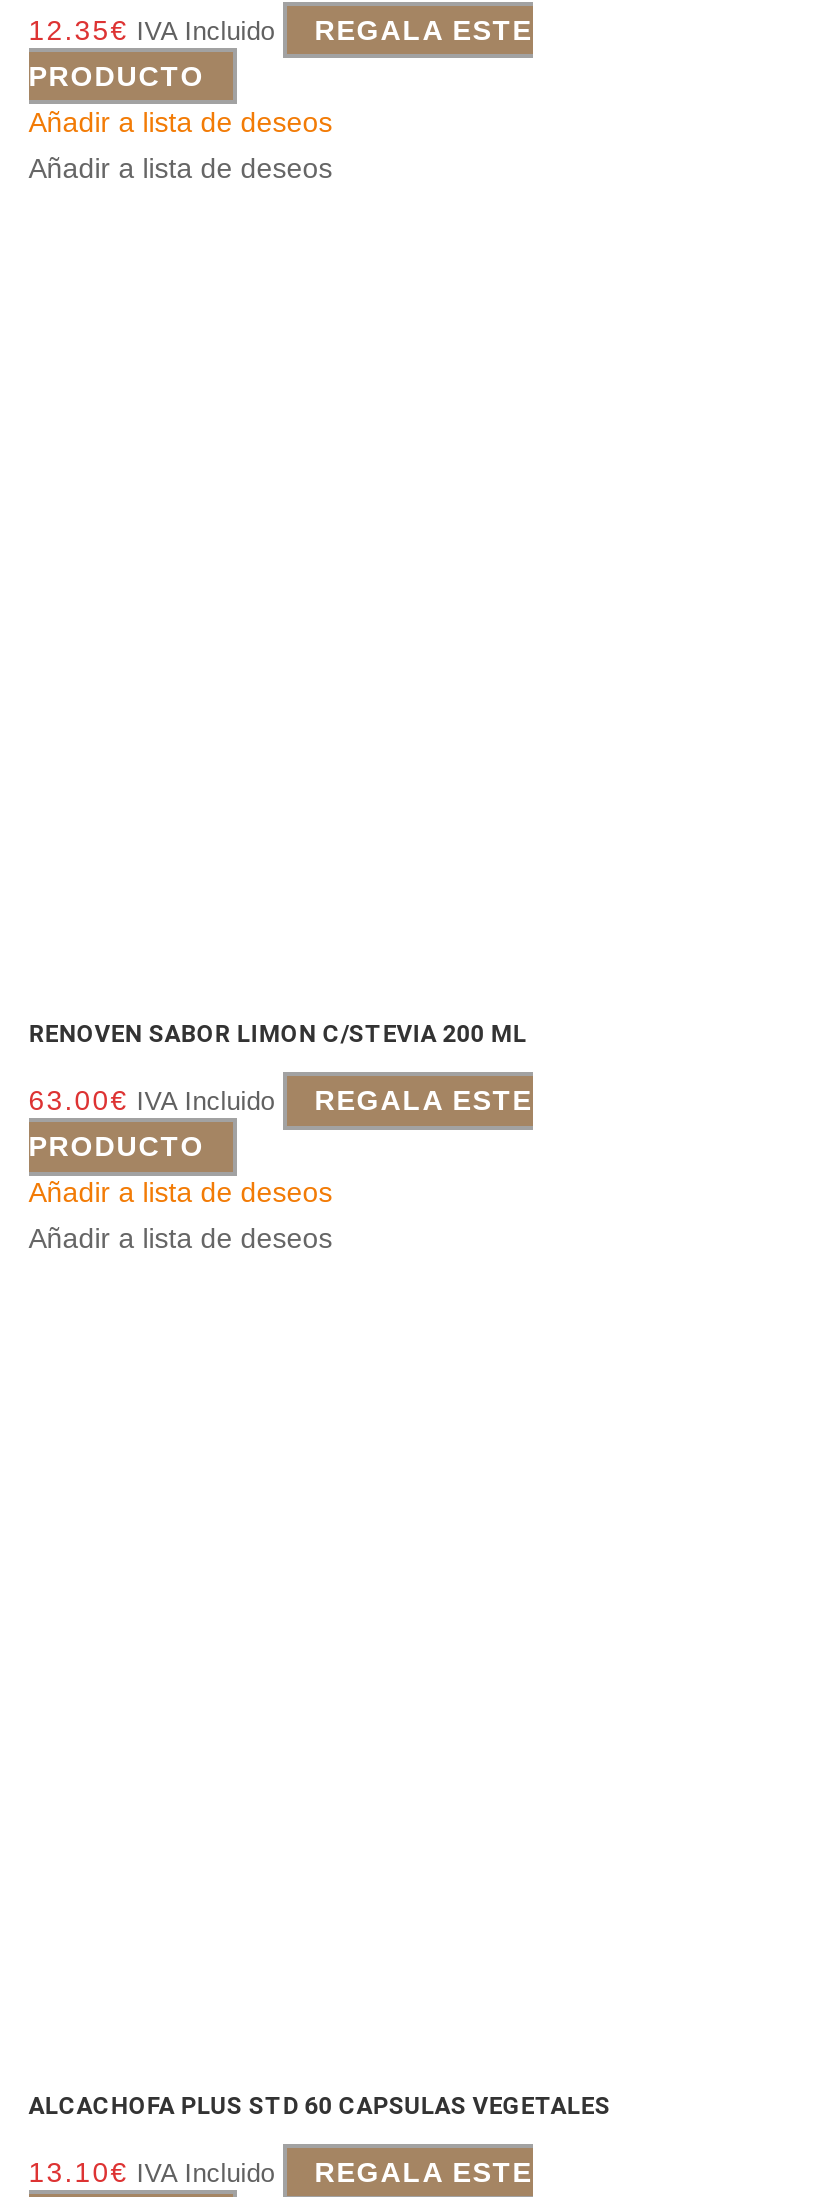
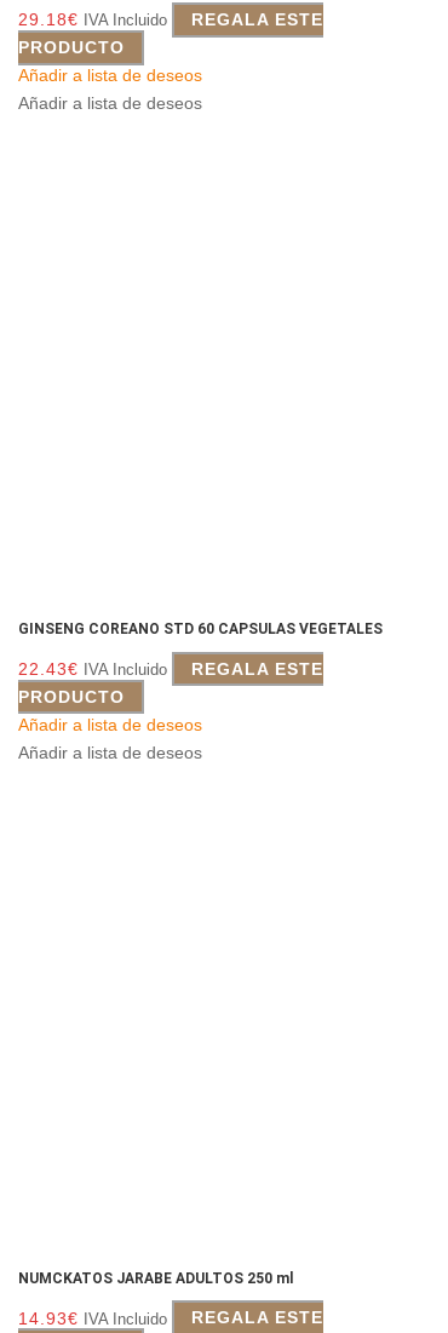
[29,14,533,46] 12.35€ IVA Incluido REGALA ESTE -> [18,10,323,30] 29.18€ IVA Incluido REGALA ESTE
[29,1021,527,1049] RENOVEN SABOR LIMON C/STEVIA 200 ML -> [18,620,382,637] GINSENG COREANO STD 60 CAPSULAS VEGETALES
[29,1085,533,1117] 63.00€ IVA Incluido REGALA ESTE -> [18,659,323,679] 22.43€ IVA Incluido REGALA ESTE
[29,2092,611,2120] ALCACHOFA PLUS STD 60 CAPSULAS VEGETALES -> [18,1270,293,1286] NUMCKATOS JARABE ADULTOS 250 ml
[29,2156,533,2188] 13.10€ IVA Incluido REGALA ESTE -> [18,1308,323,1328] 14.93€ IVA Incluido REGALA ESTE

